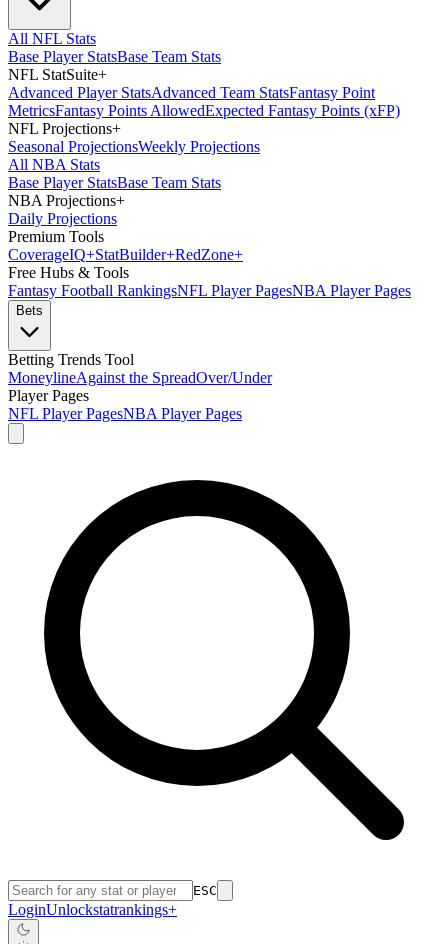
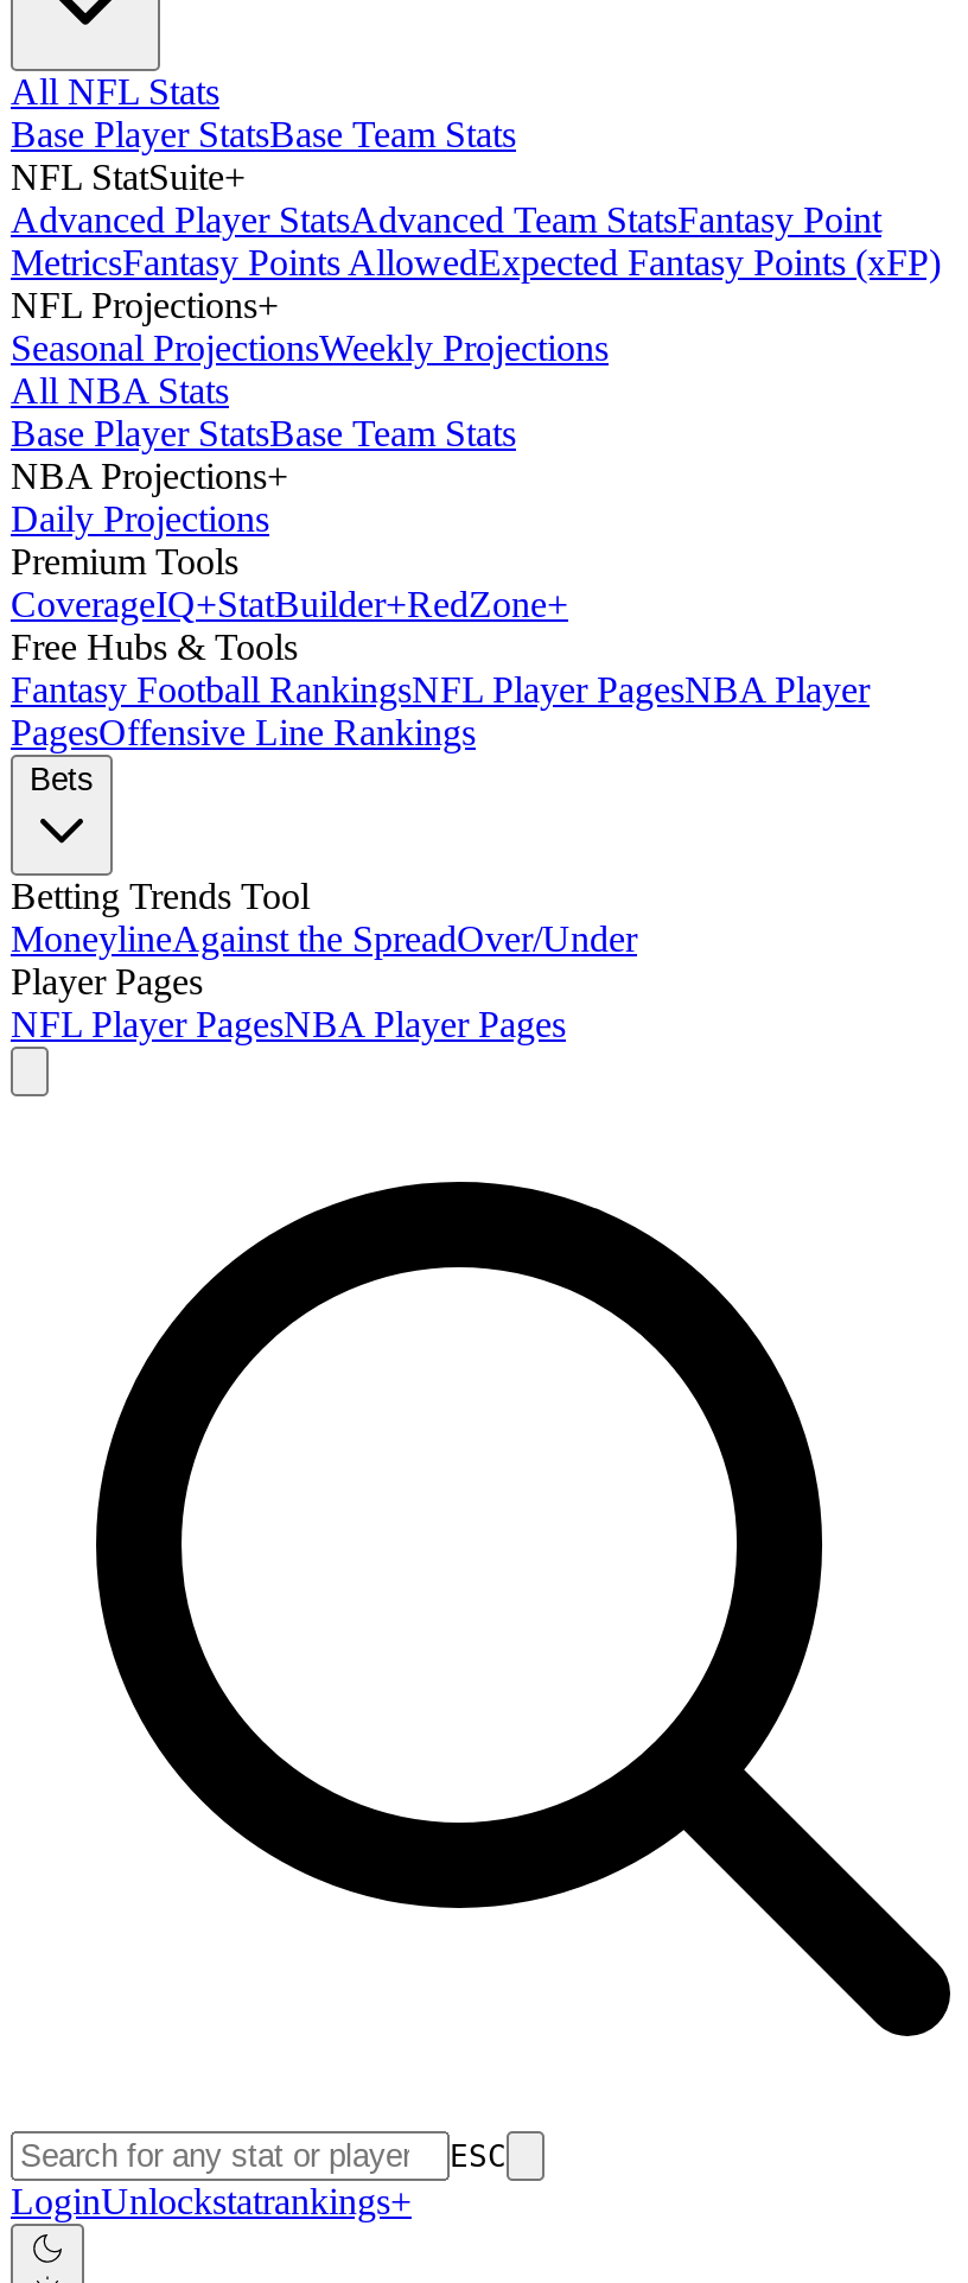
[8,282,411,299] Fantasy Football RankingsNFL Player PagesNBA Player Pages -> [11,669,870,752] Fantasy Football RankingsNFL Player PagesNBA Player | PagesOffensive Line Rankings

